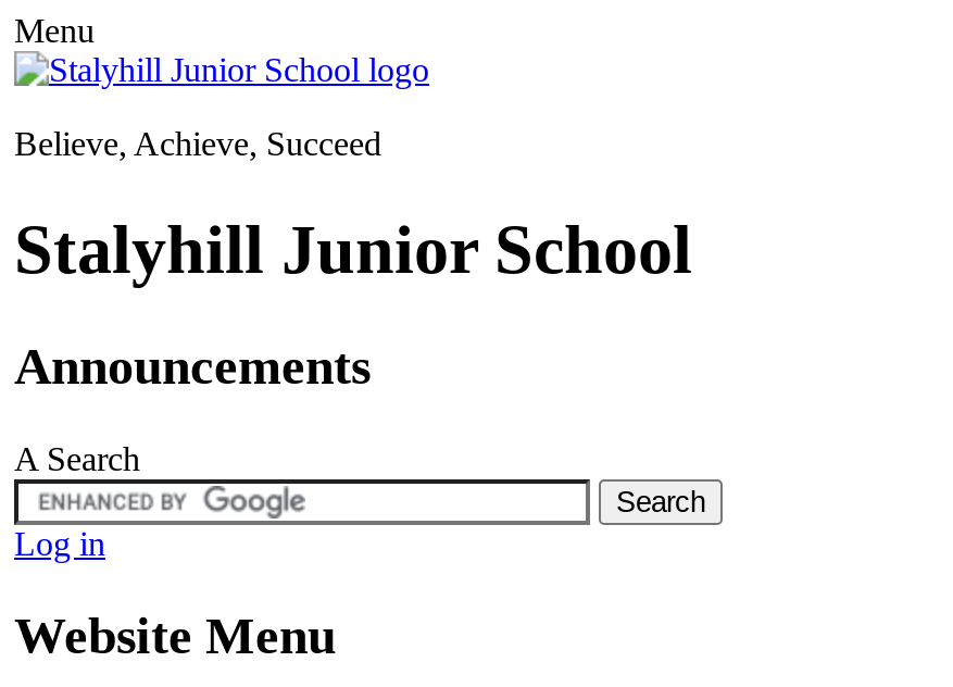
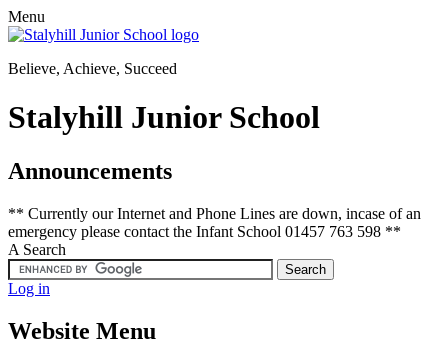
none -> [8,205,421,240] ** Currently our Internet and Phone Lines are down, incase of an | emergency please contact the Infant School 01457 763 598 **

